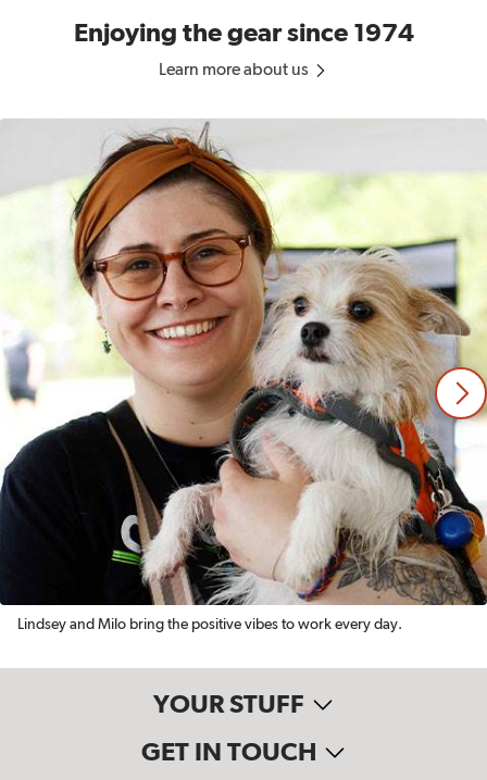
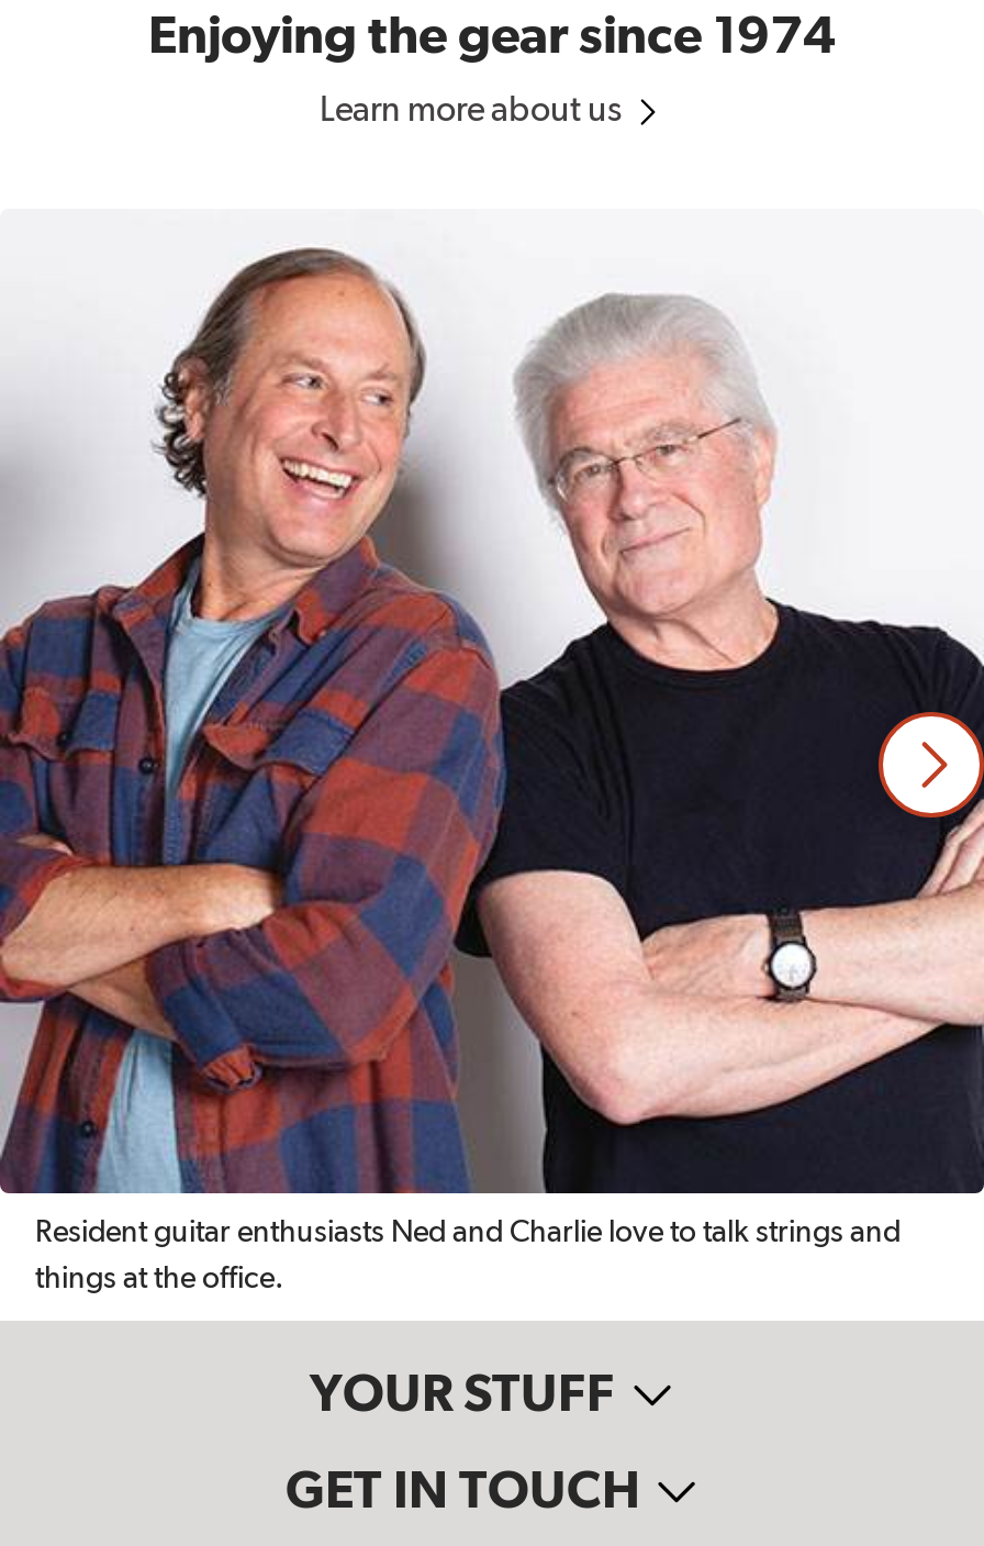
[3,119,484,633] [image] | Lindsey and Milo bring the positive vibes to work every day. -> [7,213,977,1295] [image] | Resident guitar enthusiasts Ned and Charlie love to talk strings and | things at the office.

